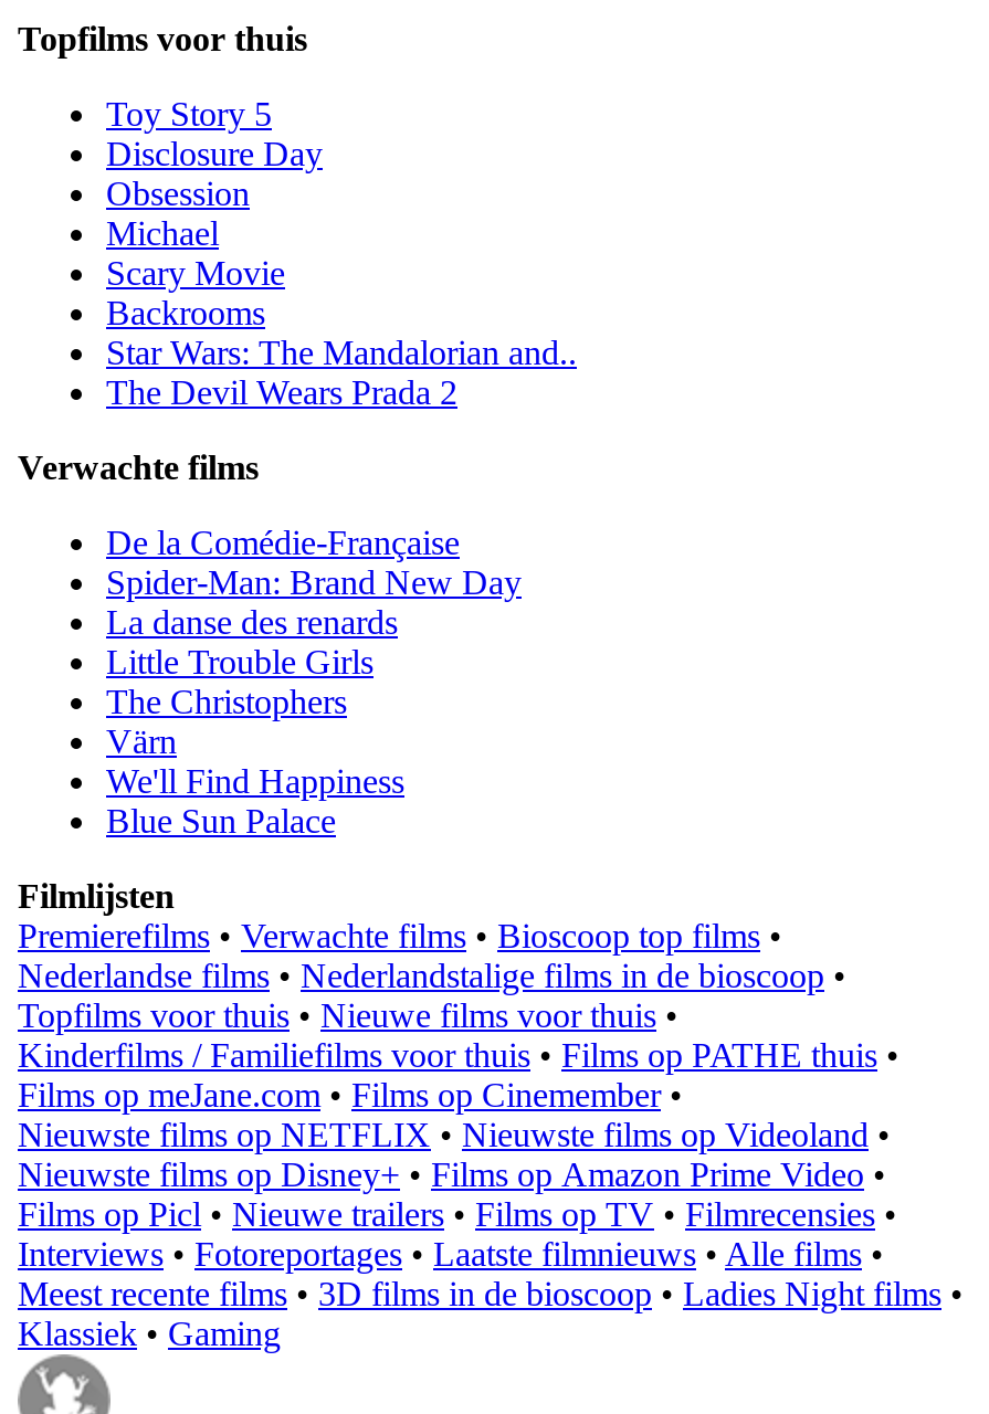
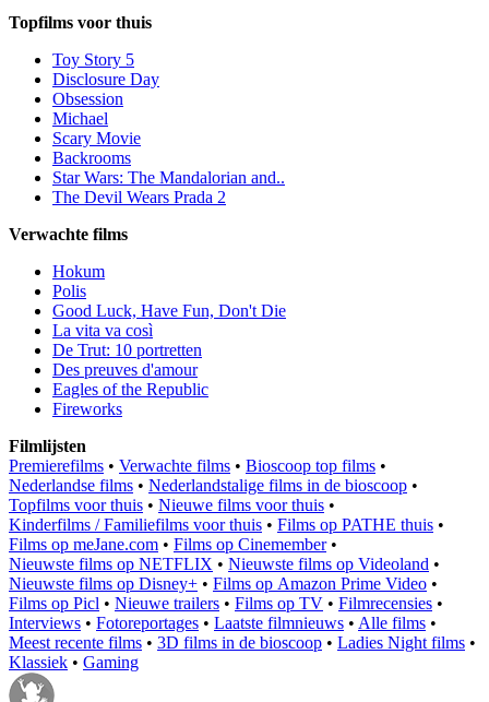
[106,523,522,838] De la Comédie-Française | Spider-Man: Brand New Day | La danse des renards | Little Trouble Girls | The Christophers | Värn | We'll Find Happiness | Blue Sun Palace -> [52,261,286,418] Hokum | Polis | Good Luck, Have Fun, Don't Die | La vita va così | De Trut: 10 portretten | Des preuves d'amour | Eagles of the Republic | Fireworks

